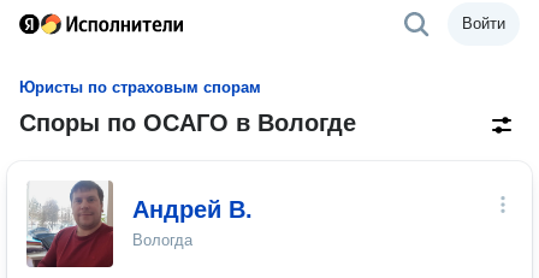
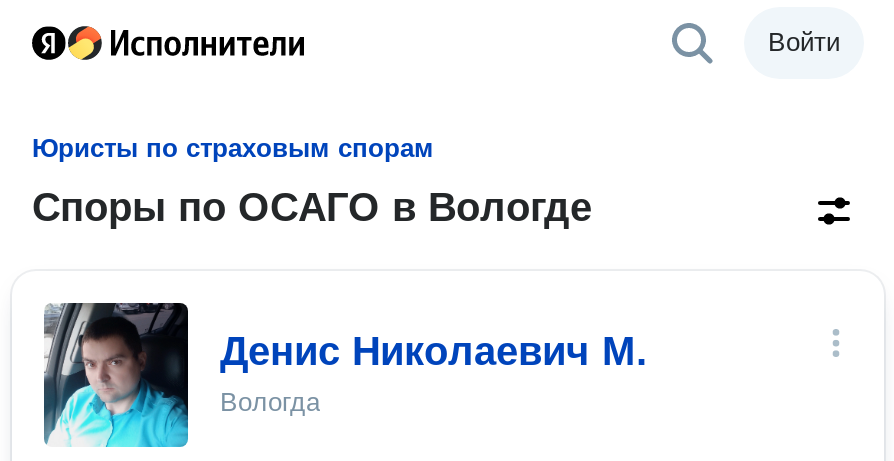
[25,179,253,268] [image] | Андрей В. -> [42,301,648,449] [image] | Денис Николаевич М.

